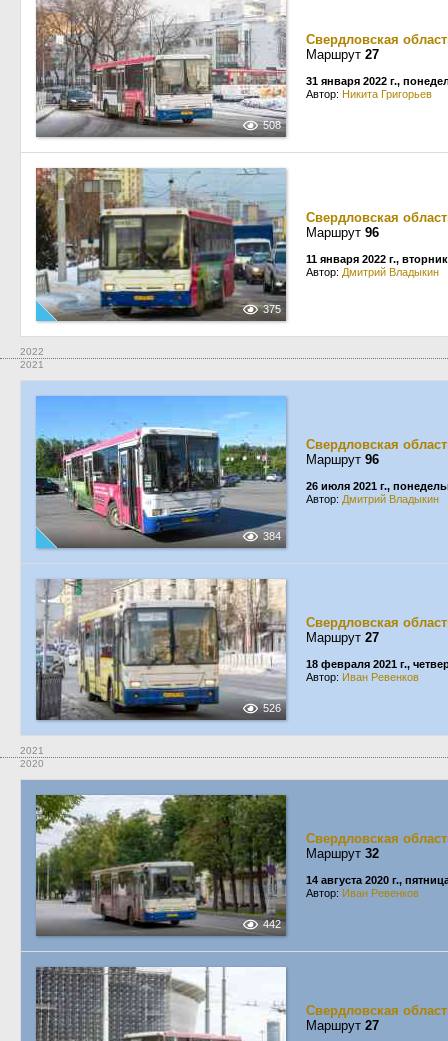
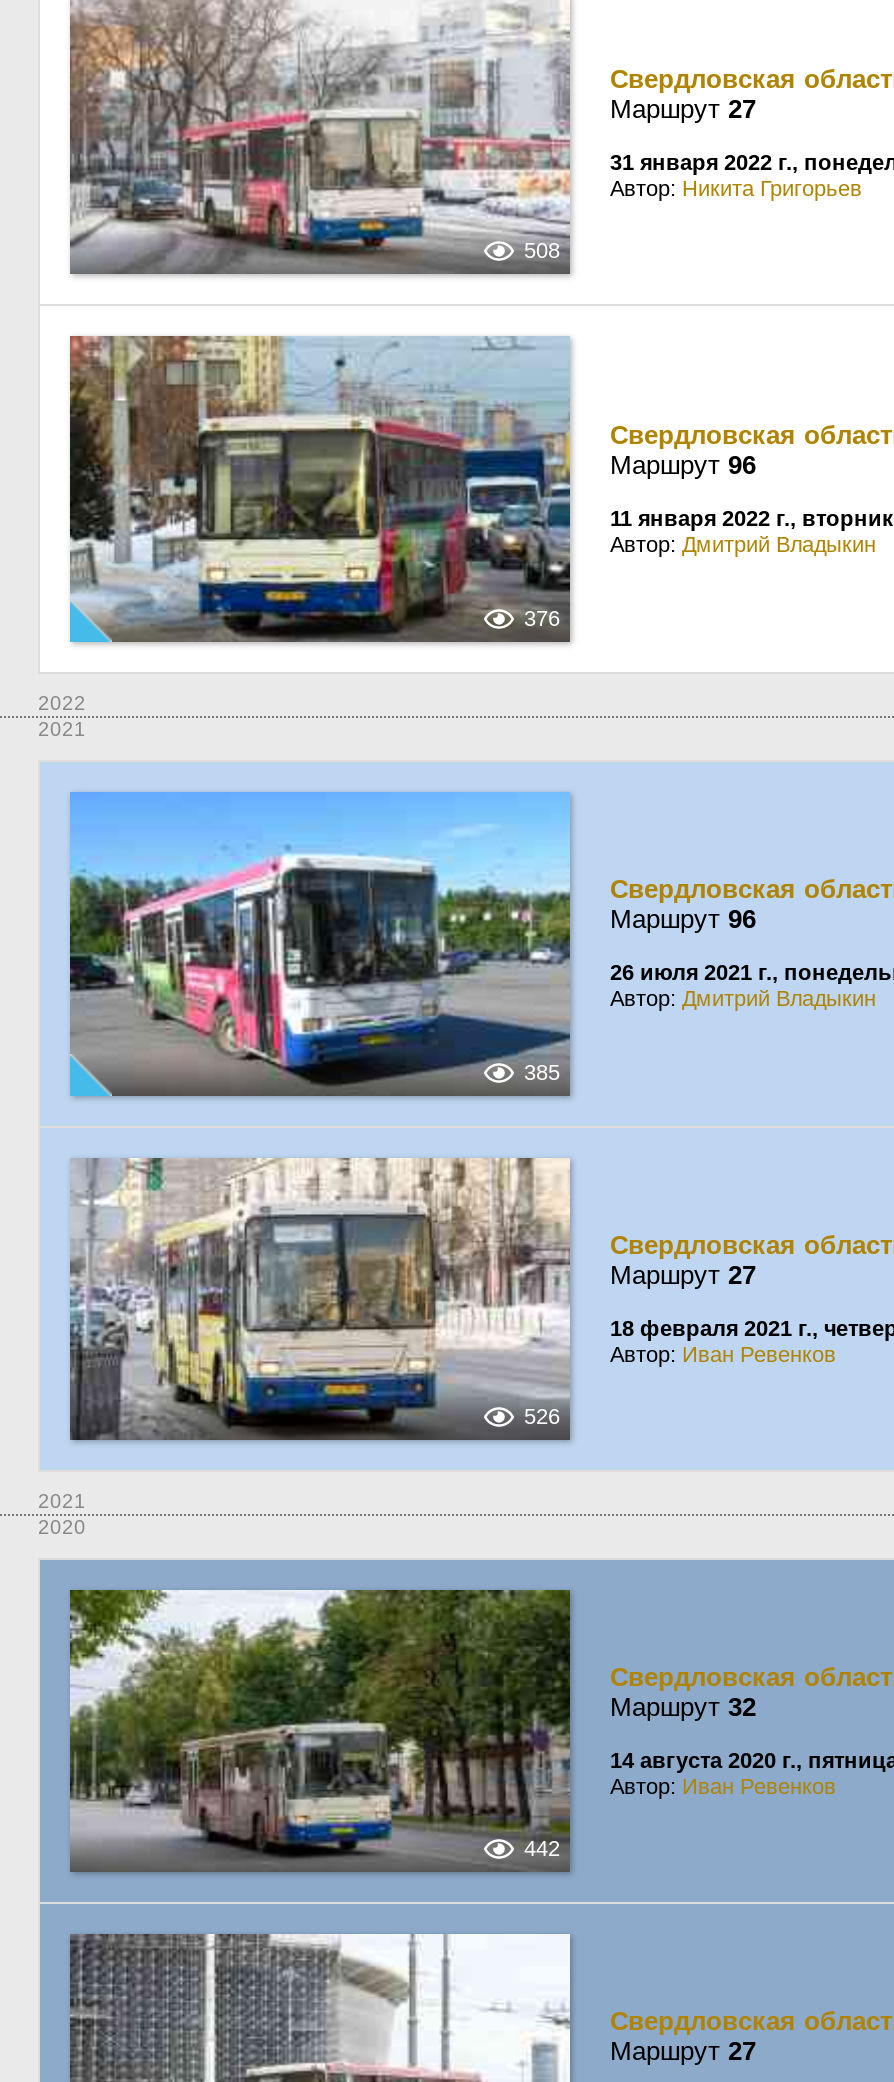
[263,303,281,315] 375 -> [524,605,560,629] 376
[263,530,281,542] 384 -> [524,1060,560,1084] 385

